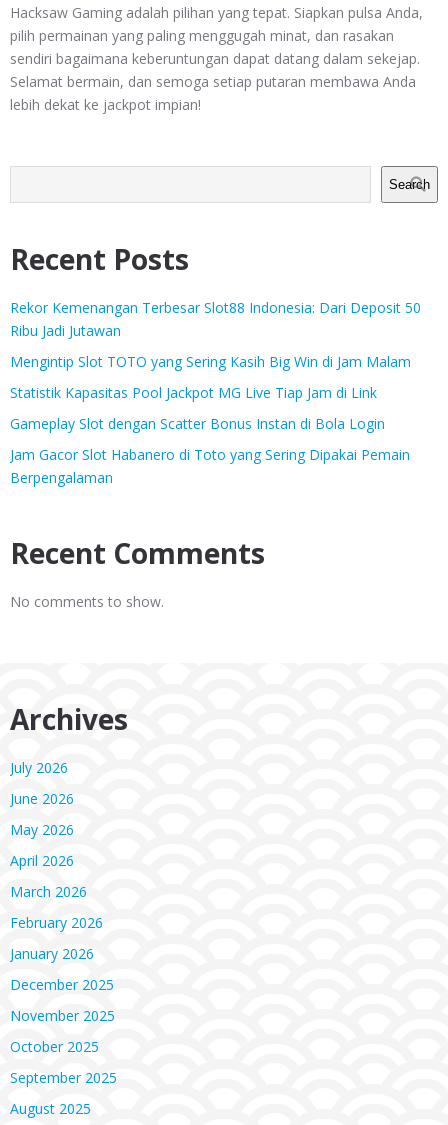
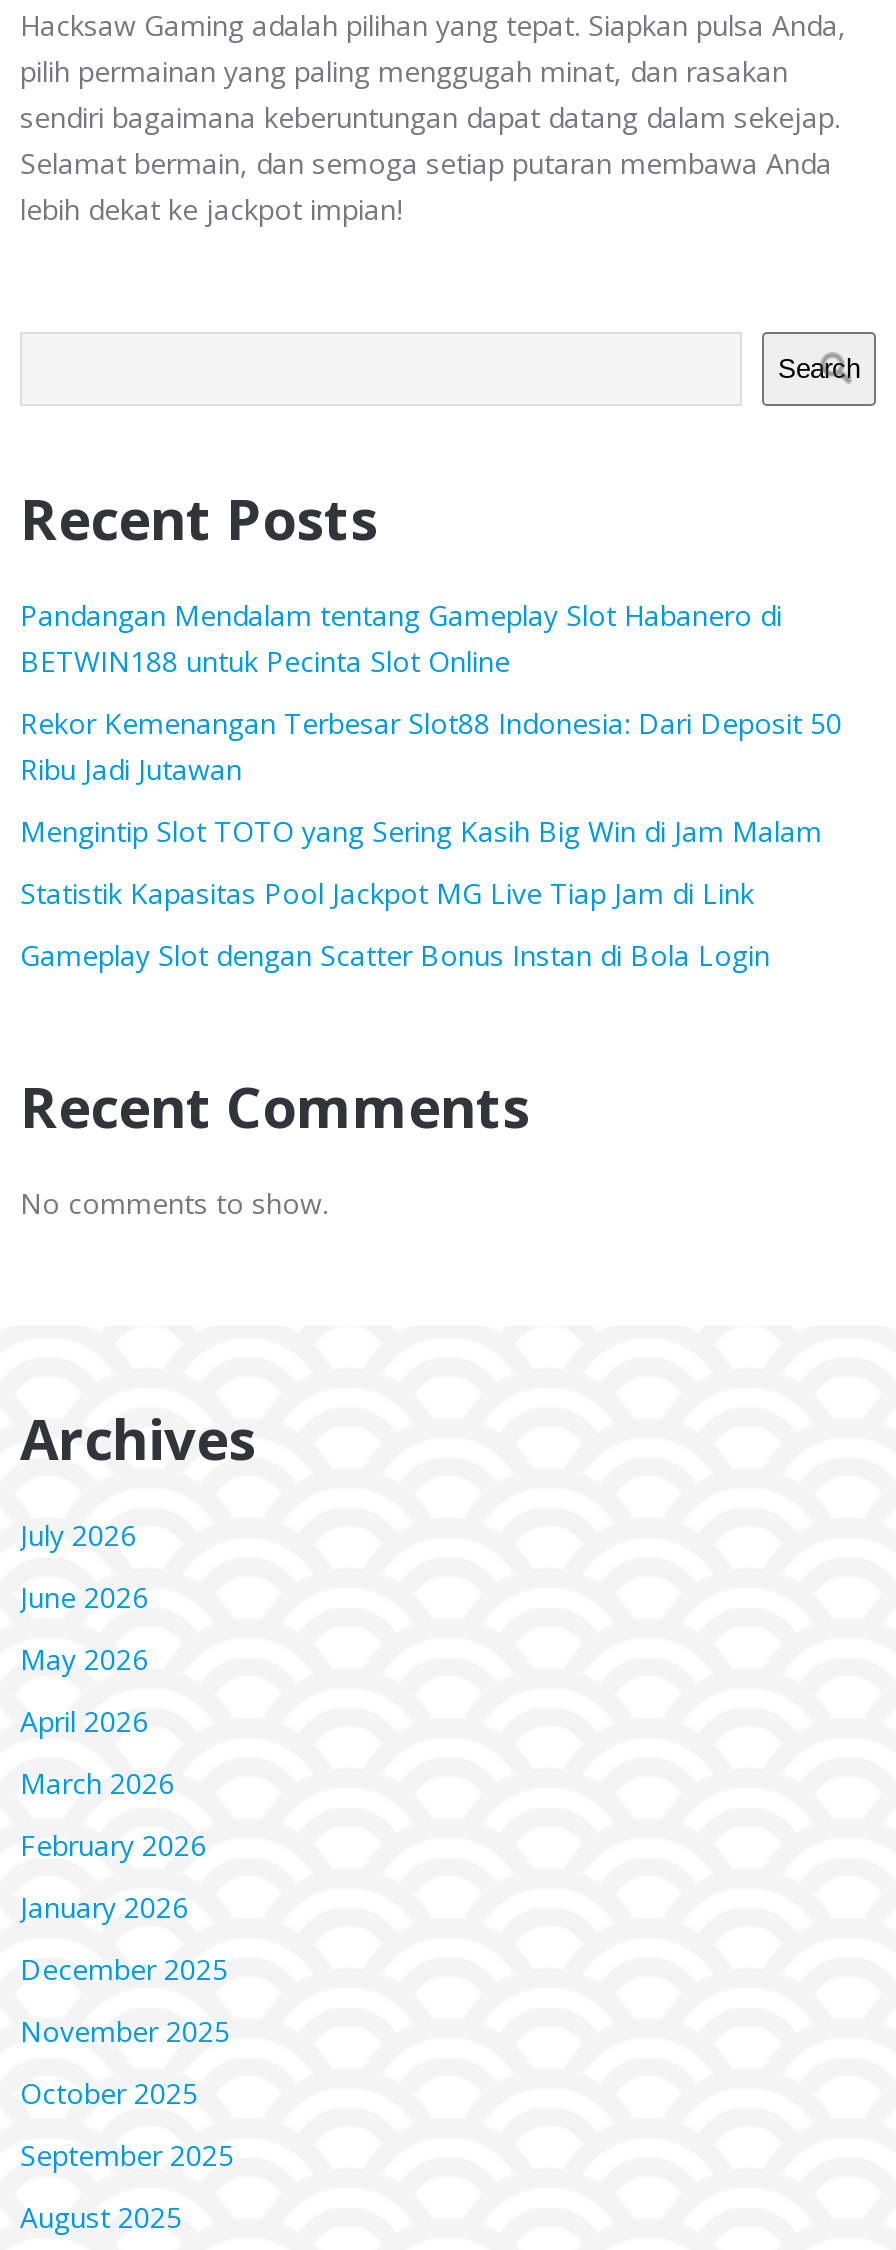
none -> [20,596,782,680] Pandangan Mendalam tentang Gameplay Slot Habanero di | BETWIN188 untuk Pecinta Slot Online
moved [10,298,421,433] -> [20,704,842,974]: Rekor Kemenangan Terbesar Slot88 Indonesia: Dari Deposit 50 | Ribu Jadi Jutawan | Mengintip Slot TOTO yang Sering Kasih Big Win di Jam Malam | Statistik Kapasitas Pool Jackpot MG Live Tiap Jam di Link | Gameplay Slot dengan Scatter Bonus Instan di Bola Login
[10,445,410,487] Jam Gacor Slot Habanero di Toto yang Sering Dipakai Pemain | Berpengalaman -> none

